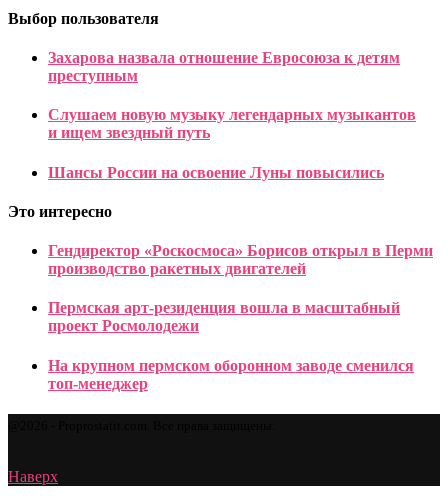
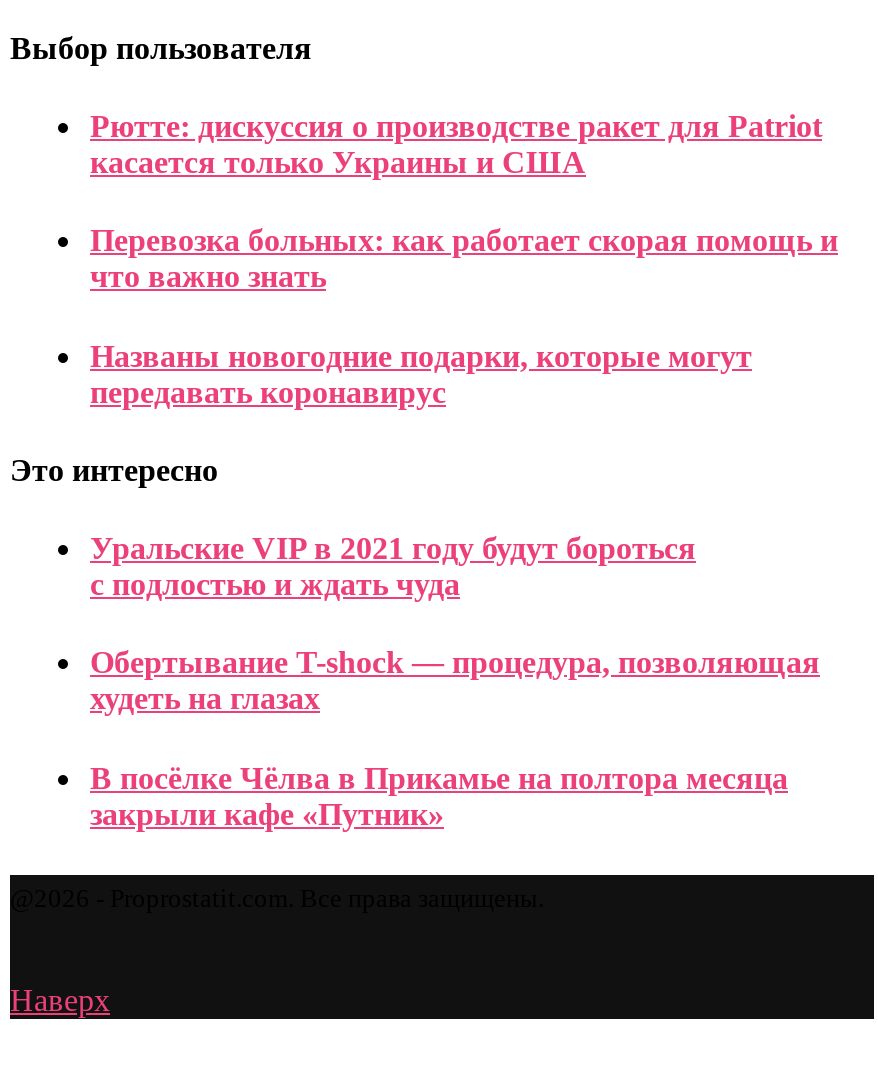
[48,49,400,84] Захарова назвала отношение Евросоюза к детям | преступным -> [90,109,822,179] Рютте: дискуссия о производстве ракет для Patriot | касается только Украины и США
[48,106,416,141] Слушаем новую музыку легендарных музыкантов | и ищем звездный путь -> [90,224,838,294] Перевозка больных: как работает скорая помощь и | что важно знать
[48,164,384,181] Шансы России на освоение Луны повысились -> [90,338,752,408] Названы новогодние подарки, которые могут | передавать коронавирус
[48,242,433,277] Гендиректор «Роскосмоса» Борисов открыл в Перми | производство ракетных двигателей -> [90,531,696,601] Уральские VIP в 2021 году будут бороться | с подлостью и ждать чуда
[48,299,400,334] Пермская арт-резиденция вошла в масштабный | проект Росмолодежи -> [90,646,820,716] Обертывание T-shock — процедура, позволяющая | худеть на глазах
[48,357,414,392] На крупном пермском оборонном заводе сменился | топ-менеджер -> [90,760,788,830] В посёлке Чёлва в Прикамье на полтора месяца | закрыли кафе «Путник»

